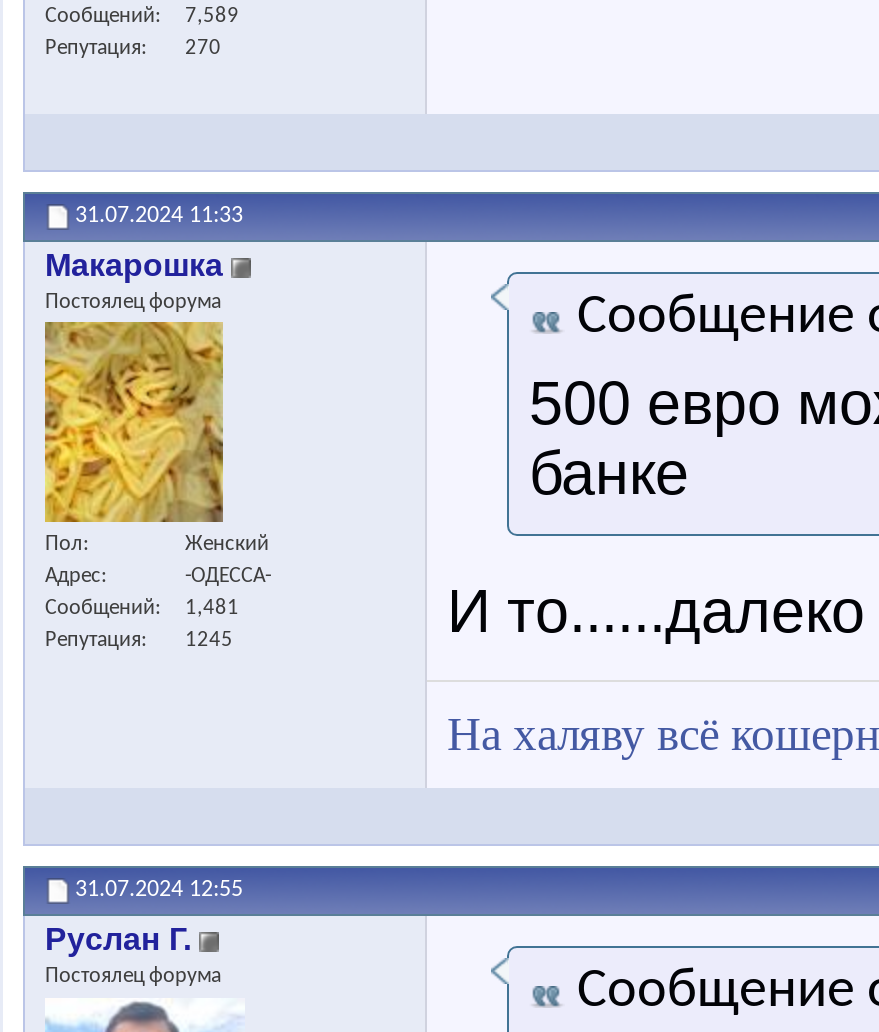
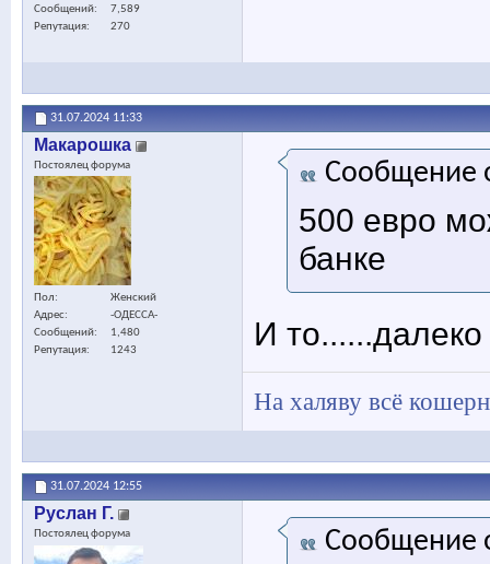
[45,598,239,620] Сообщений 1,481 -> [34,327,140,339] Сообщений 1,480
[45,630,233,652] Репутация 1245 -> [34,345,137,357] Репутация 1243

